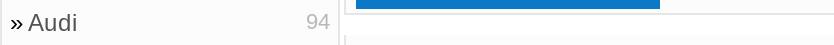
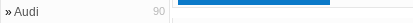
[306,9,330,33] 94 -> [153,5,165,17] 90

